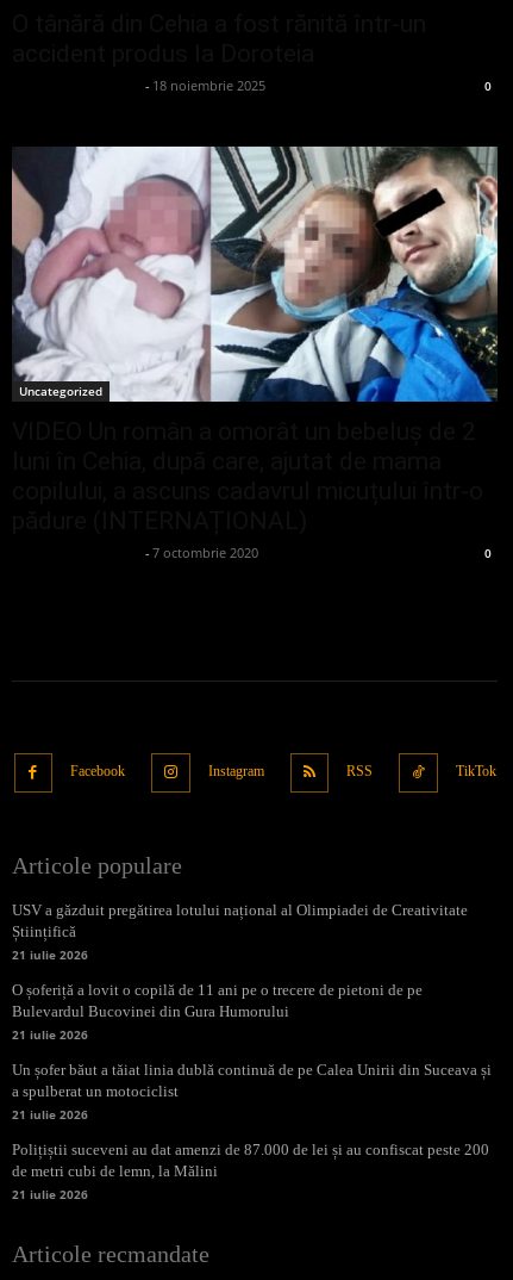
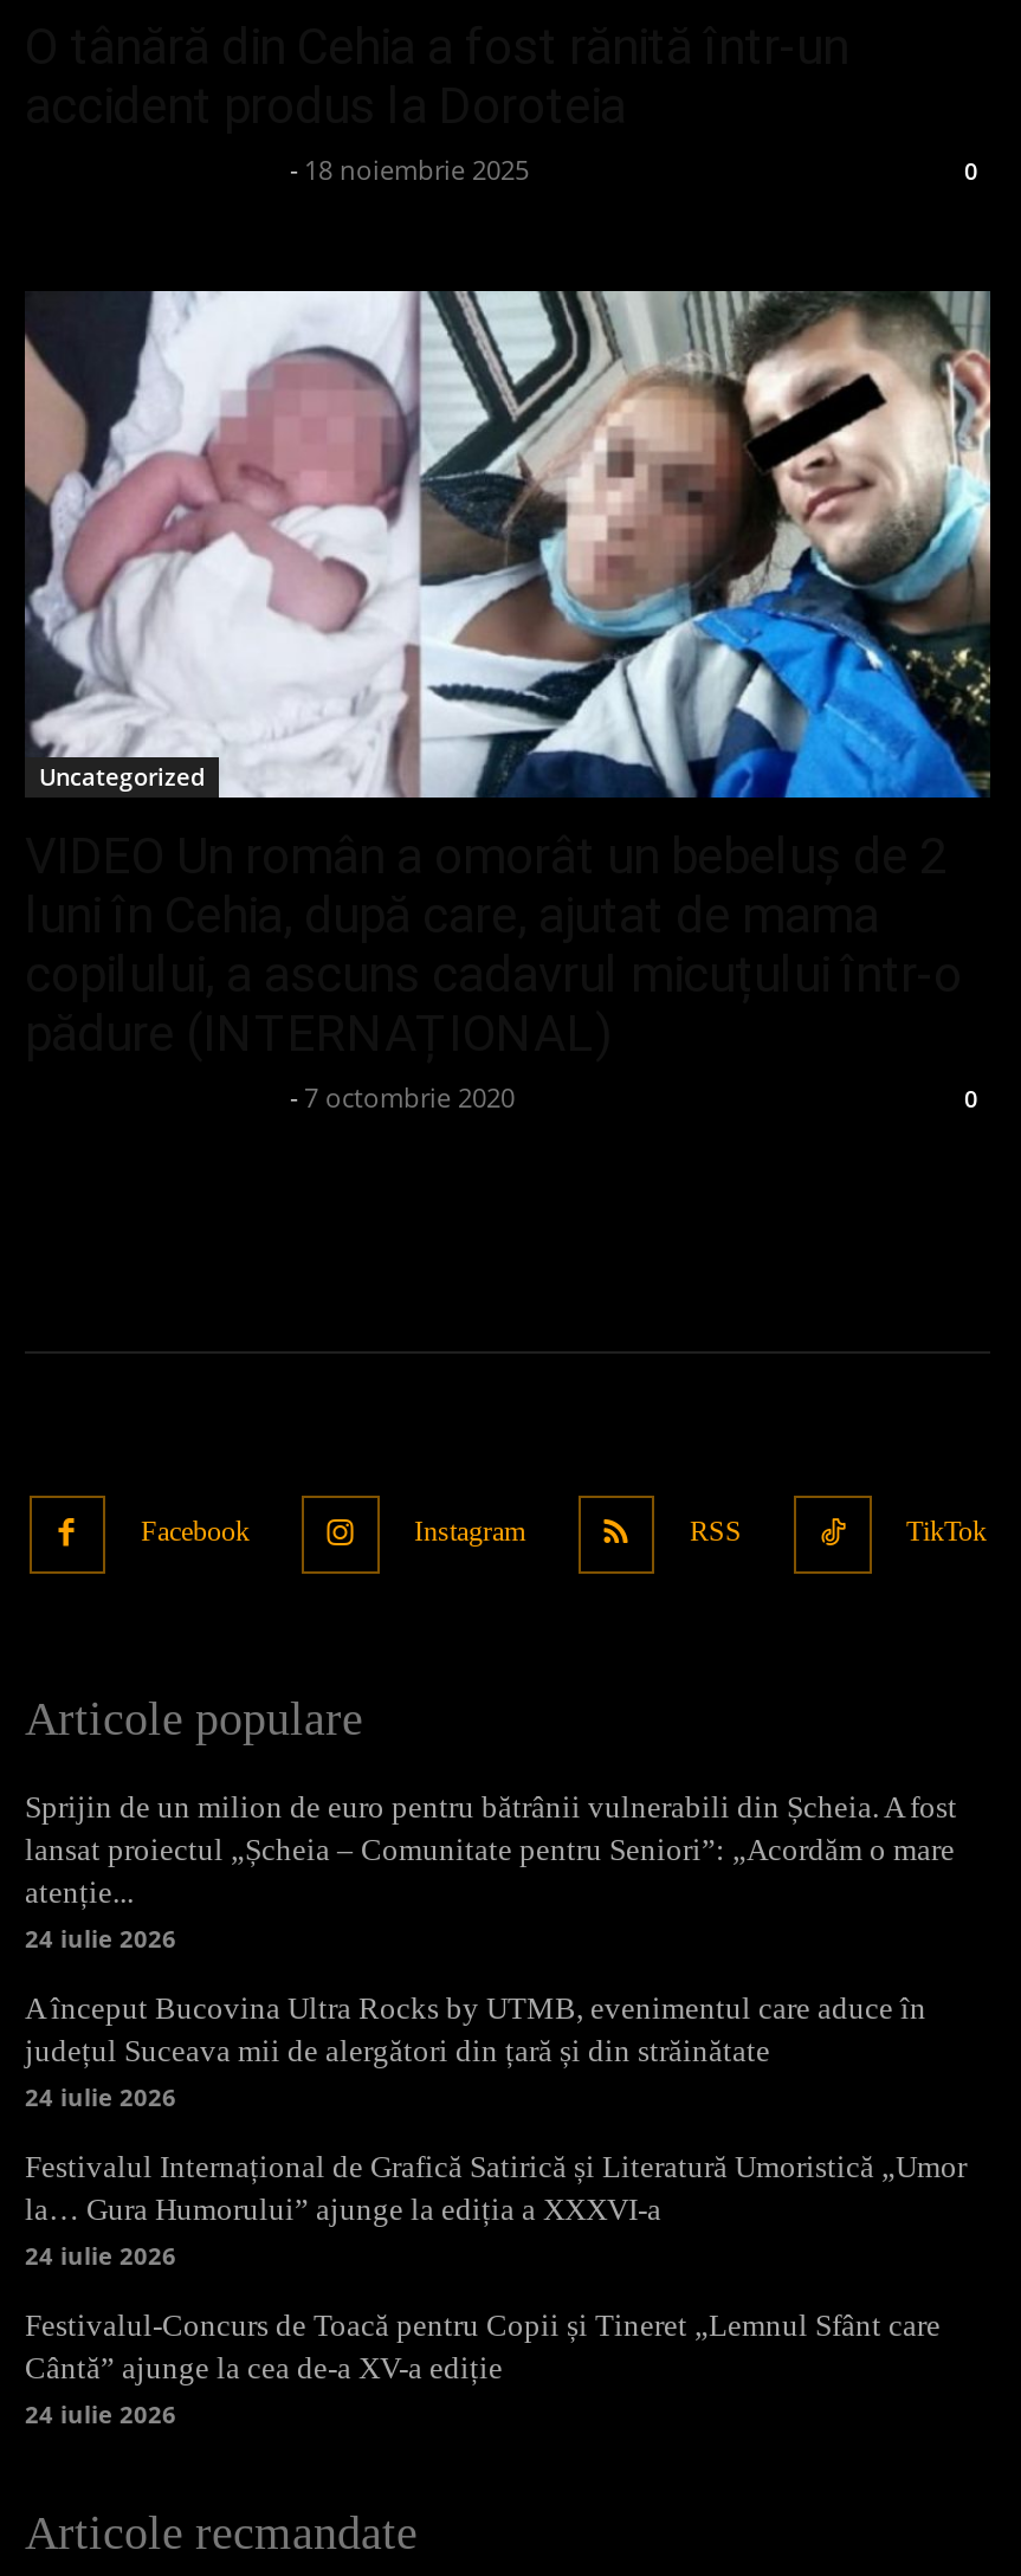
[12,901,468,963] USV a găzduit pregătirea lotului național al Olimpiadei de Creativitate | Științifică | 21 iulie 2026 -> [25,1788,957,1954] Sprijin de un milion de euro pentru bătrânii vulnerabili din Șcheia. A fost | lansat proiectul „Șcheia – Comunitate pentru Seniori”: „Acordăm o mare | atenție... | 24 iulie 2026
[12,980,423,1042] O șoferiță a lovit o copilă de 11 ani pe o trecere de pietoni de pe | Bulevardul Bucovinei din Gura Humorului | 21 iulie 2026 -> [25,1989,926,2112] A început Bucovina Ultra Rocks by UTMB, evenimentul care aduce în | județul Suceava mii de alergători din țară și din străinătate | 24 iulie 2026
[12,1060,492,1122] Un șofer băut a tăiat linia dublă continuă de pe Calea Unirii din Suceava și | a spulberat un motociclist | 21 iulie 2026 -> [25,2148,967,2271] Festivalul Internațional de Grafică Satirică și Literatură Umoristică „Umor | la… Gura Humorului” ajunge la ediția a XXXVI-a | 24 iulie 2026
[12,1140,489,1202] Polițiștii suceveni au dat amenzi de 87.000 de lei și au confiscat peste 200 | de metri cubi de lemn, la Mălini | 21 iulie 2026 -> [25,2306,941,2430] Festivalul-Concurs de Toacă pentru Copii și Tineret „Lemnul Sfânt care | Cântă” ajunge la cea de-a XV-a ediție | 24 iulie 2026

